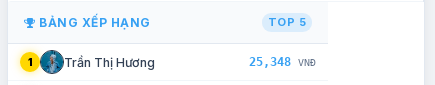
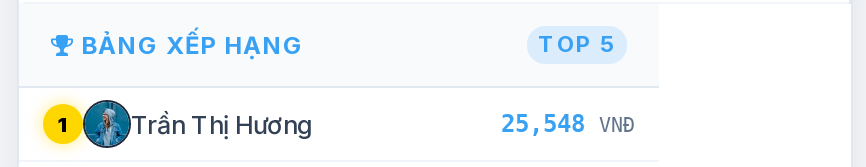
[249,54,316,68] 25,348 VNĐ -> [501,109,635,137] 25,548 VNĐ

